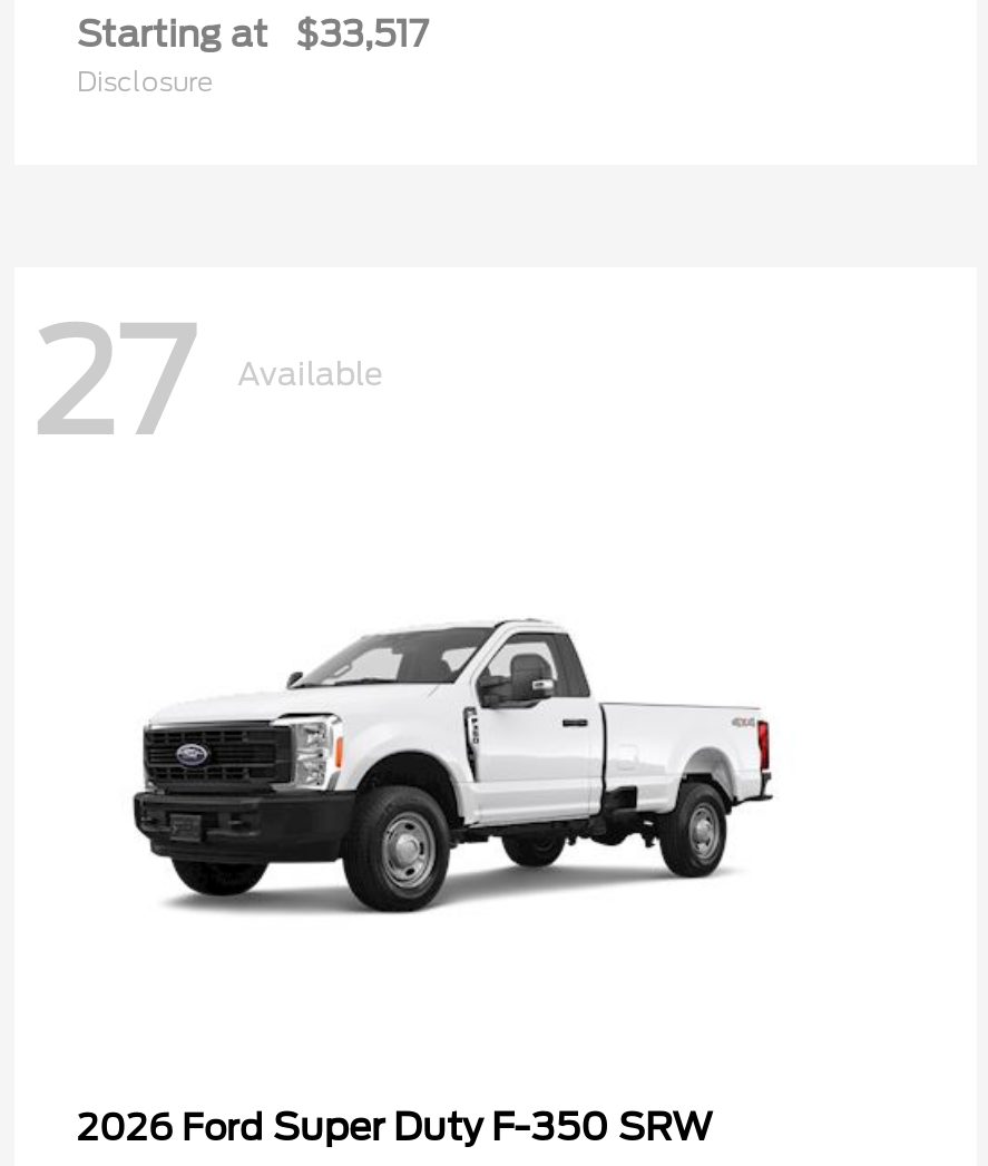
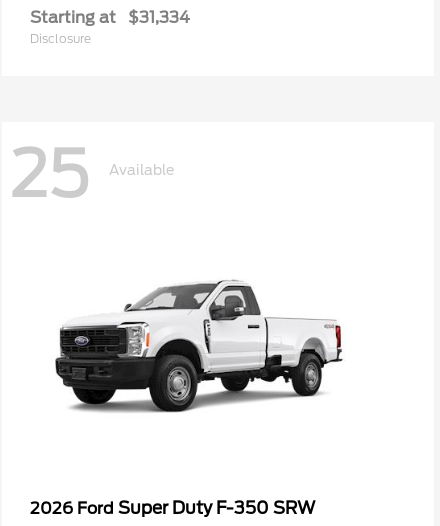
[77,12,429,55] Starting at $33,517 -> [30,8,190,27] Starting at $31,334
[32,299,382,468] 27 Available -> [10,136,174,212] 25 Available

